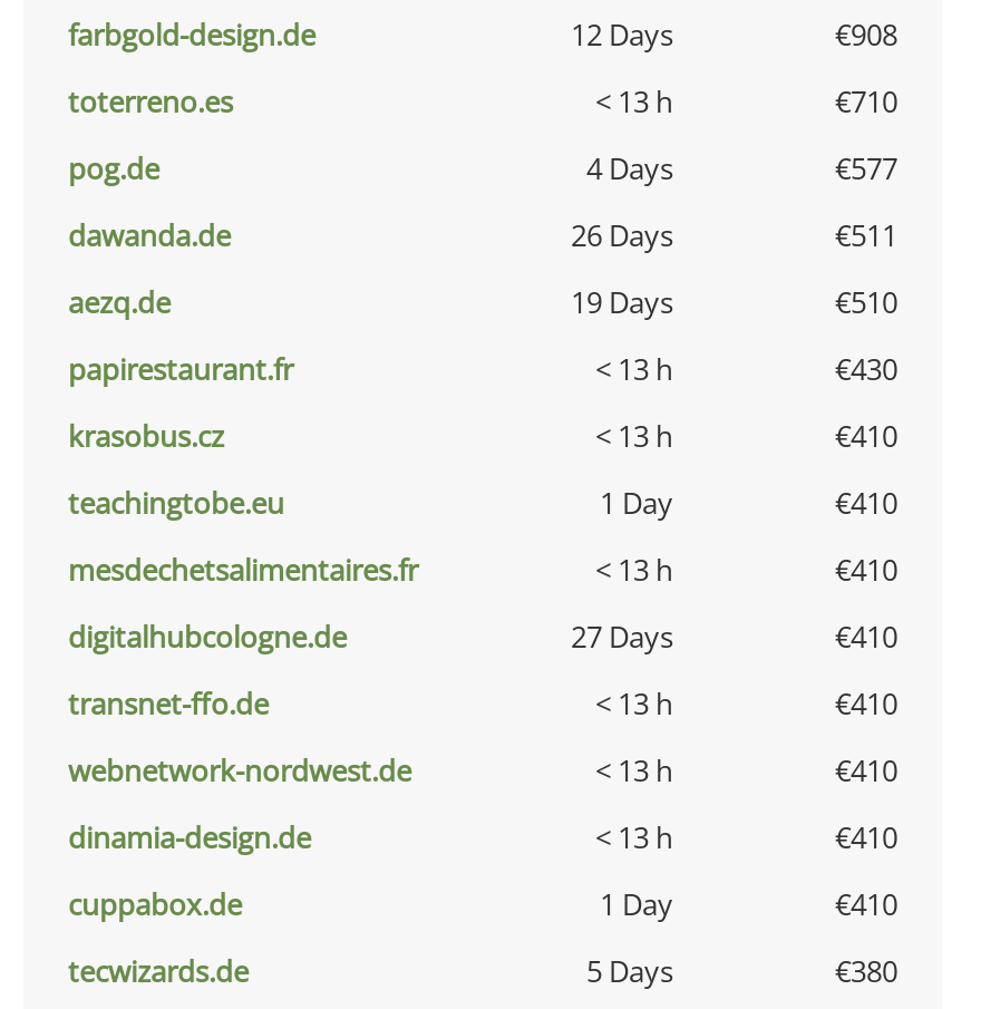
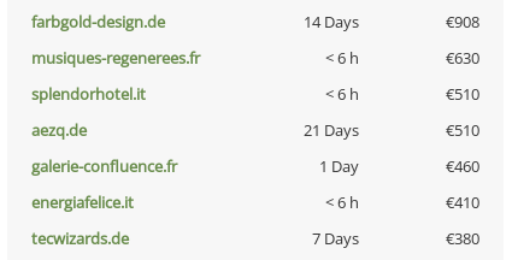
[571,14,673,55] 12 Days -> [303,11,358,32] 14 Days
[68,81,897,322] toterreno.es | < 13 h | €710 | pog.de | 4 Days | €577 | dawanda.de | 26 Days | €511 | aezq.de | 19 Days -> [31,47,479,105] musiques-regenerees.fr | < 6 h | €630 | splendorhotel.it | < 6 h
[68,349,897,523] papirestaurant.fr | < 13 h | €430 | krasobus.cz | < 13 h | €410 | teachingtobe.eu -> [31,119,479,177] aezq.de | 21 Days | €510 | galerie-confluence.fr
[68,483,897,924] €410 | mesdechetsalimentaires.fr | < 13 h | €410 | digitalhubcologne.de | 27 Days | €410 | transnet-ffo.de | < 13 h | €410 | webnetwork-nordwest.de | < 13 h | €410 | dinamia-design.de | < 13 h | €410 | cuppabox.de | 1 Day -> [31,155,479,213] €460 | energiafelice.it | < 6 h
[586,951,673,991] 5 Days -> [311,227,358,249] 7 Days

